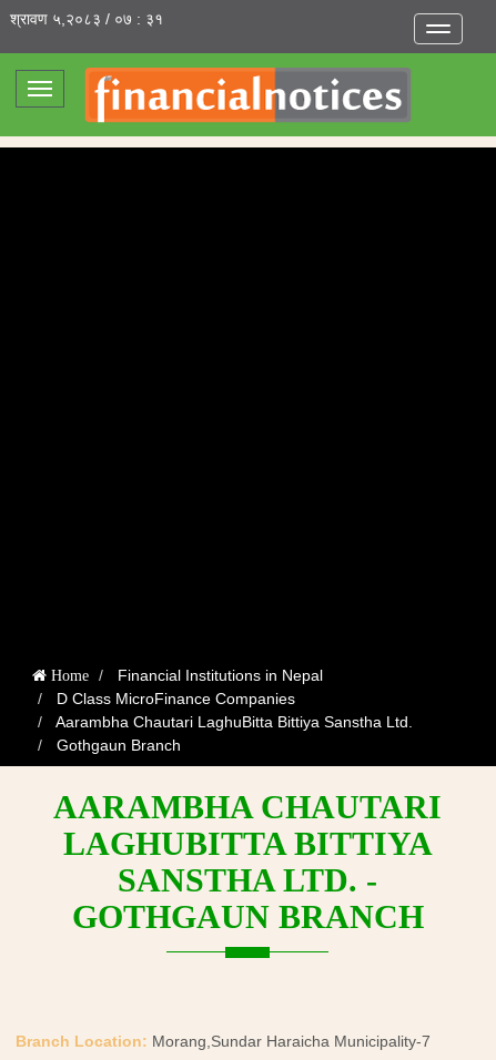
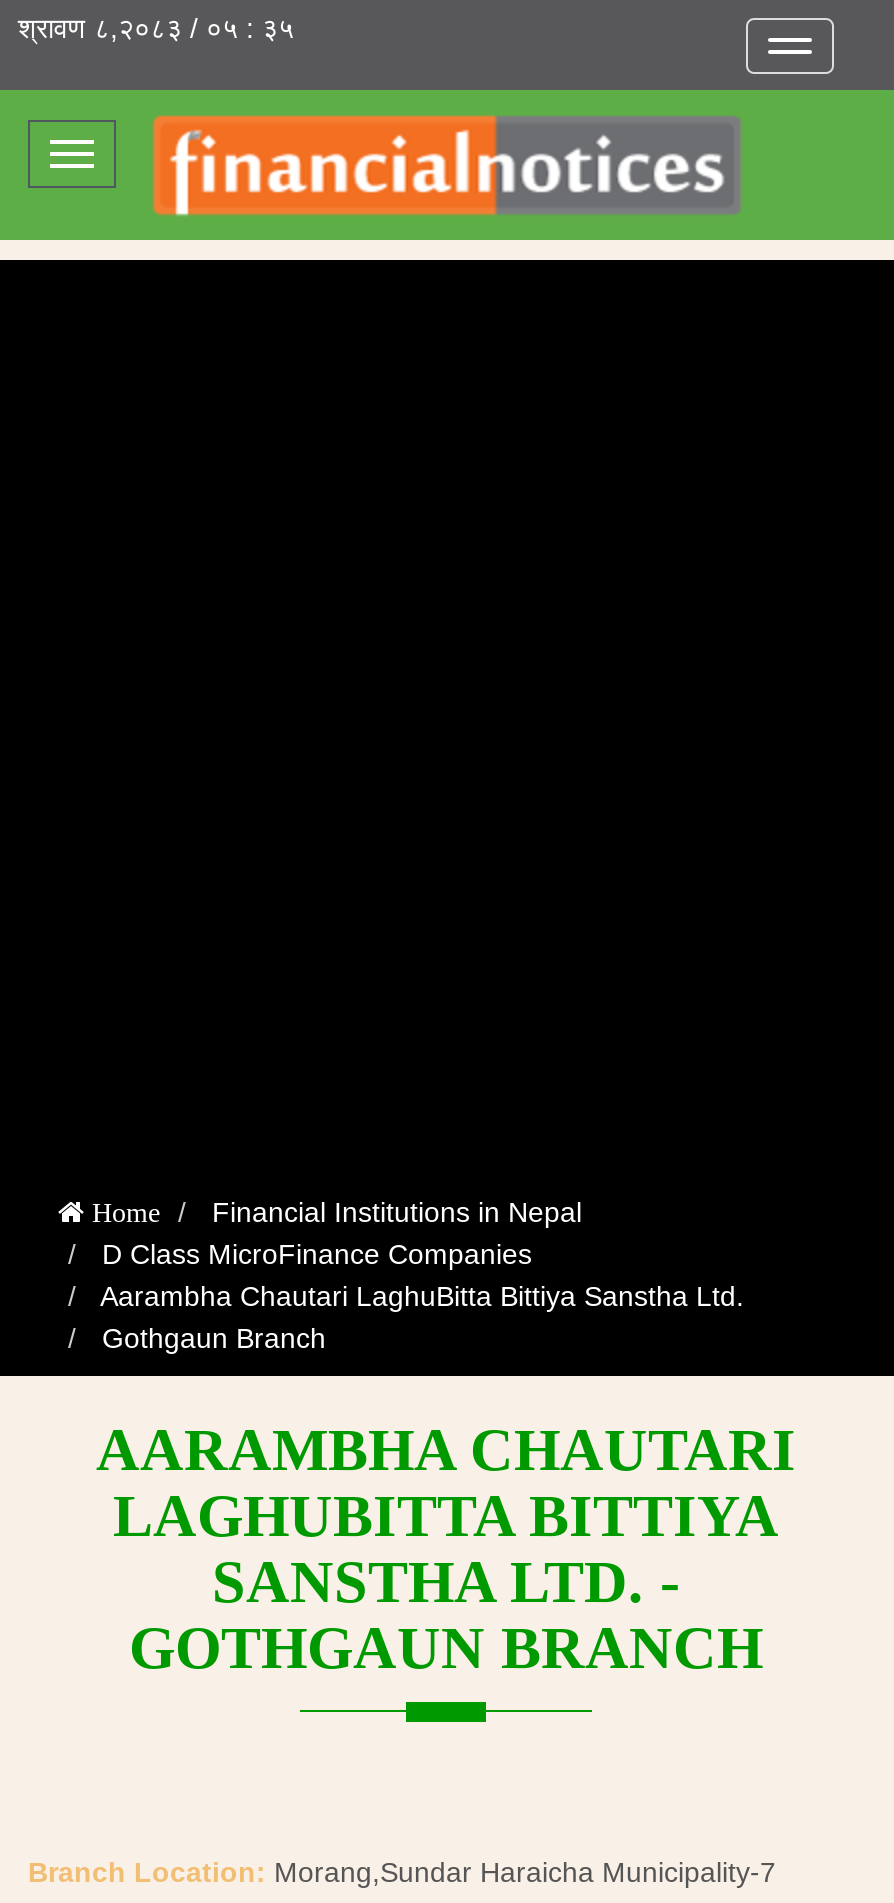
[10,10,163,28] श्रावण ५,२०८३ / ०७ : ३१ -> [18,12,294,44] श्रावण ८,२०८३ / ०५ : ३५

